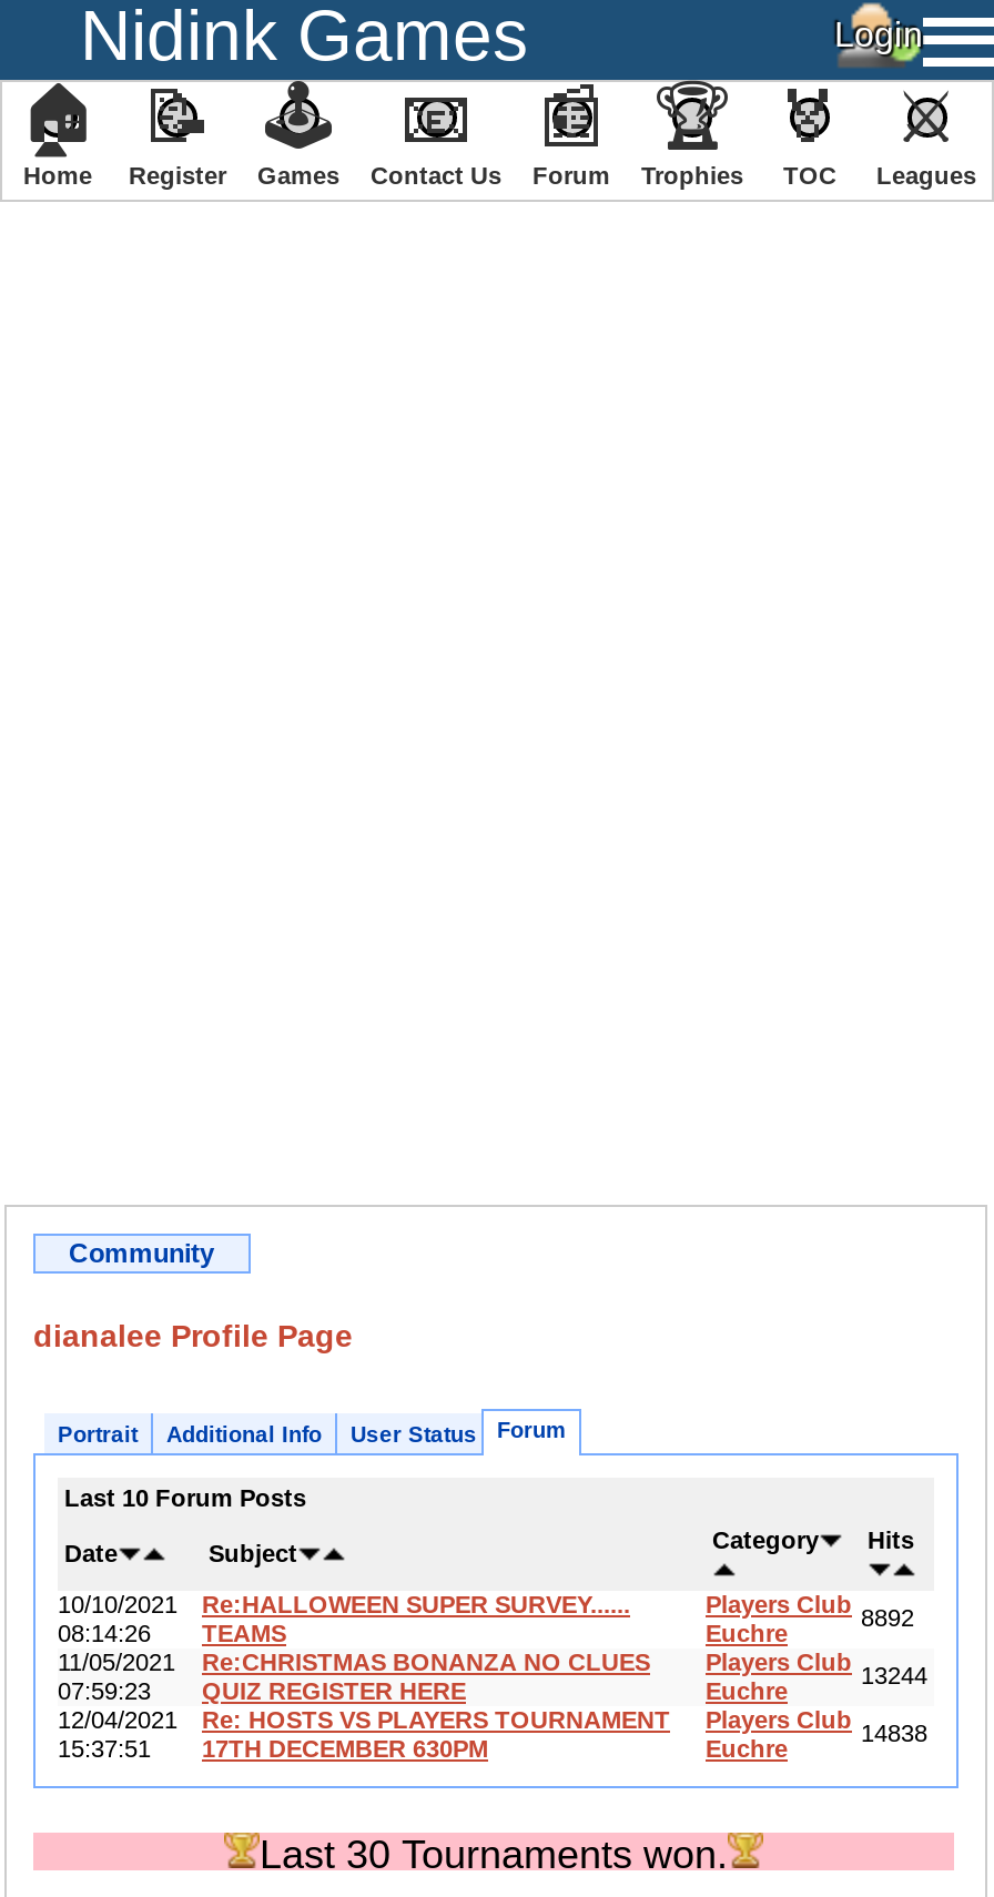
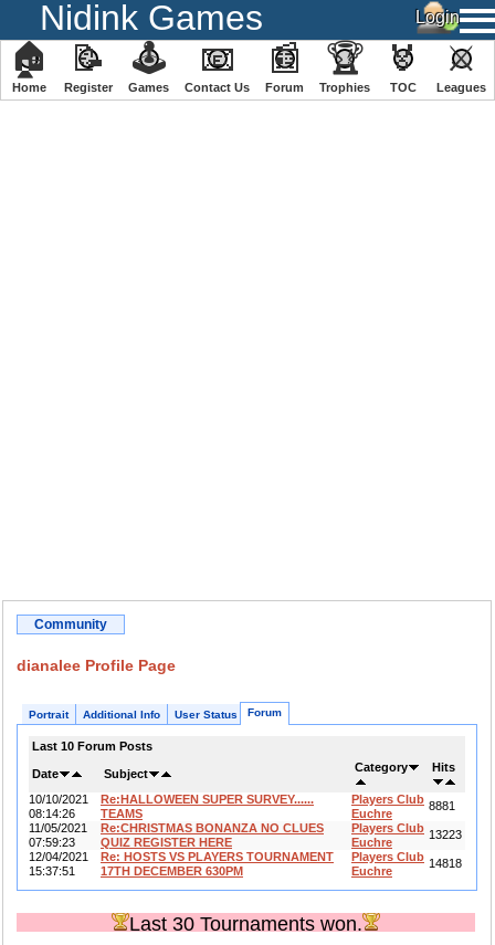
[706,1591,914,1631] Players Club 8892 -> [351,792,455,812] Players Club 8881
[706,1649,927,1688] Players Club 13244 -> [351,821,462,841] Players Club 13223
[58,1706,927,1746] 12/04/2021 Re: HOSTS VS PLAYERS TOURNAMENT Players Club 14838 -> [29,850,462,870] 12/04/2021 Re: HOSTS VS PLAYERS TOURNAMENT Players Club 14818

